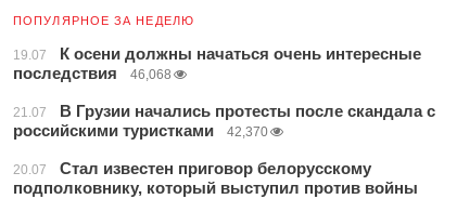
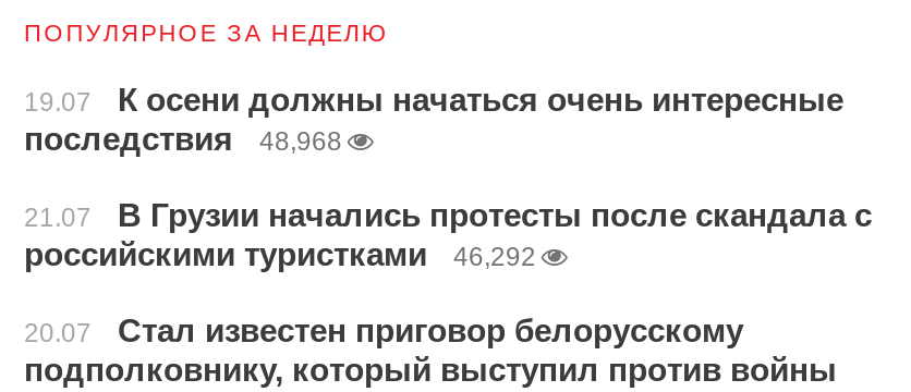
[13,64,172,82] последствия 46,068 -> [24,120,342,157] последствия 48,968
[13,121,268,140] российскими туристками 42,370 -> [24,235,536,272] российскими туристками 46,292

